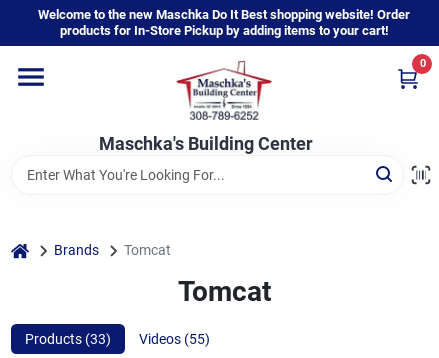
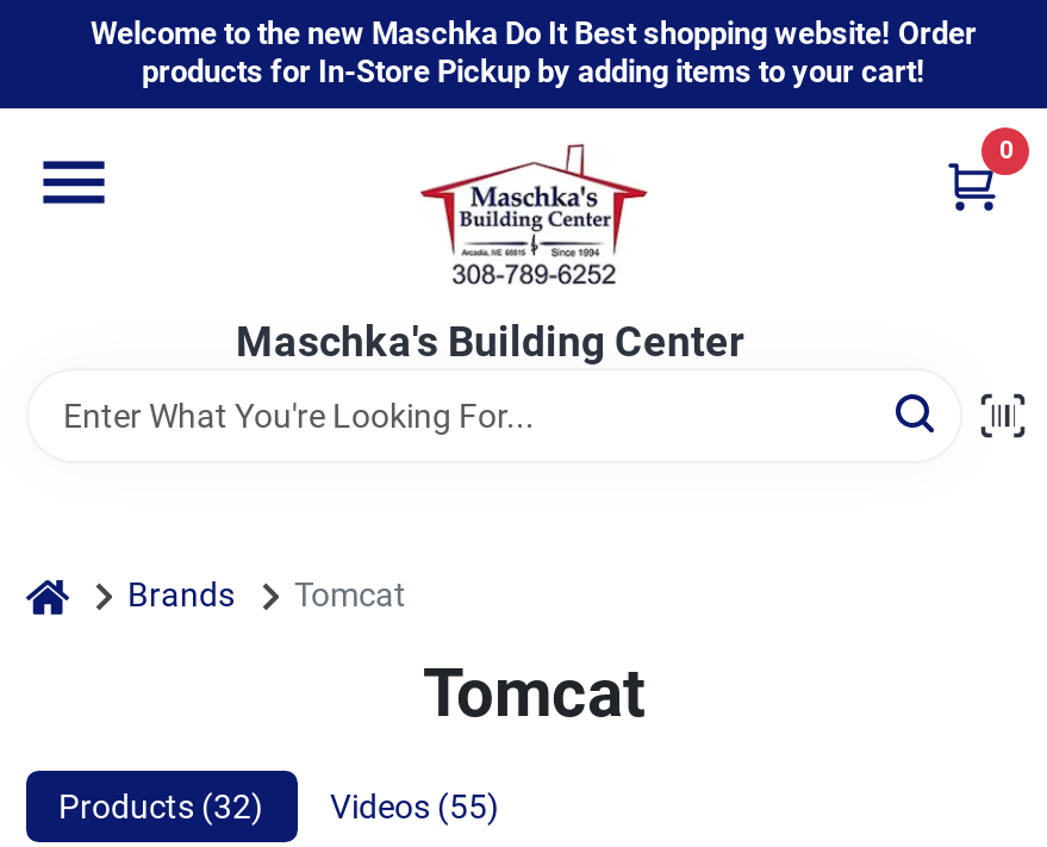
[24,331,209,347] Products (33) Videos (55) -> [58,787,499,826] Products (32) Videos (55)

